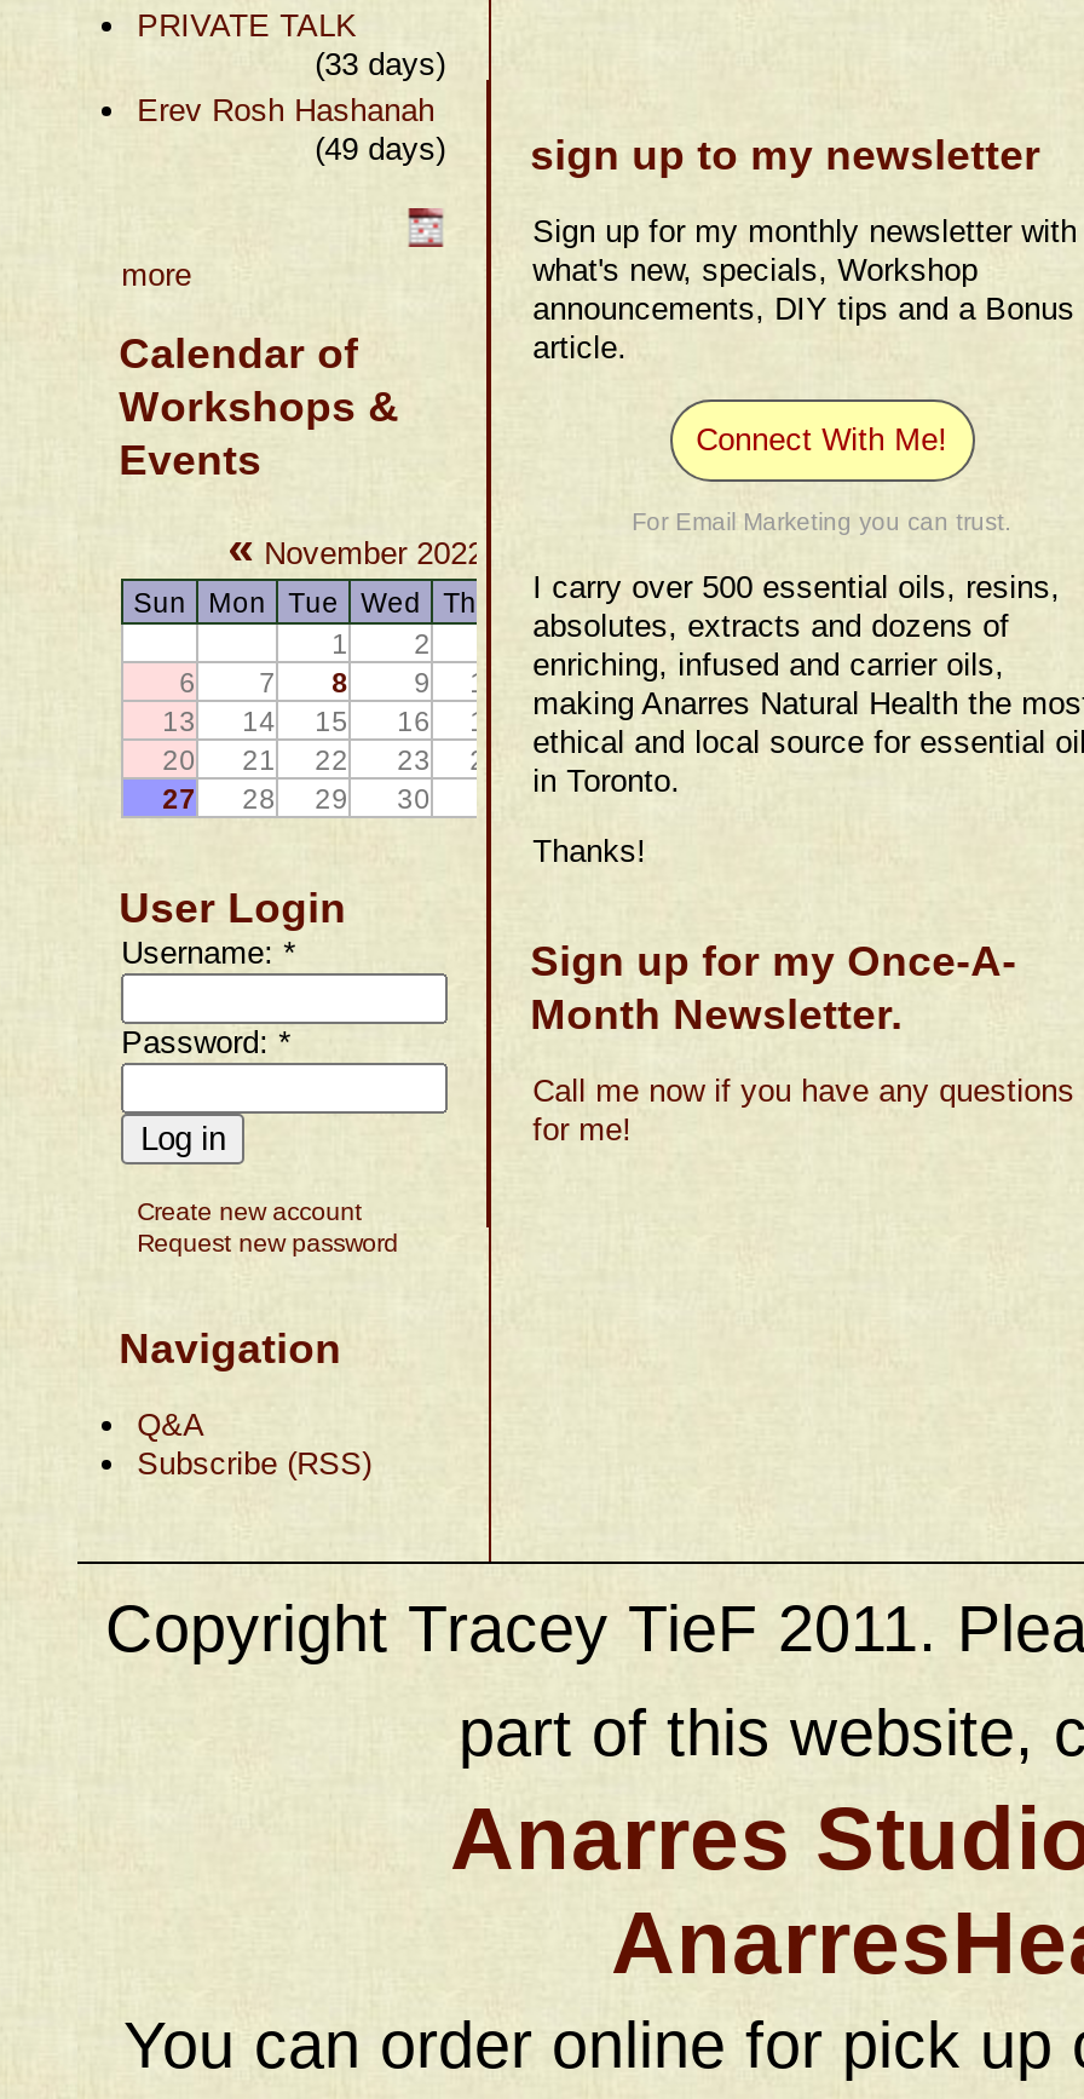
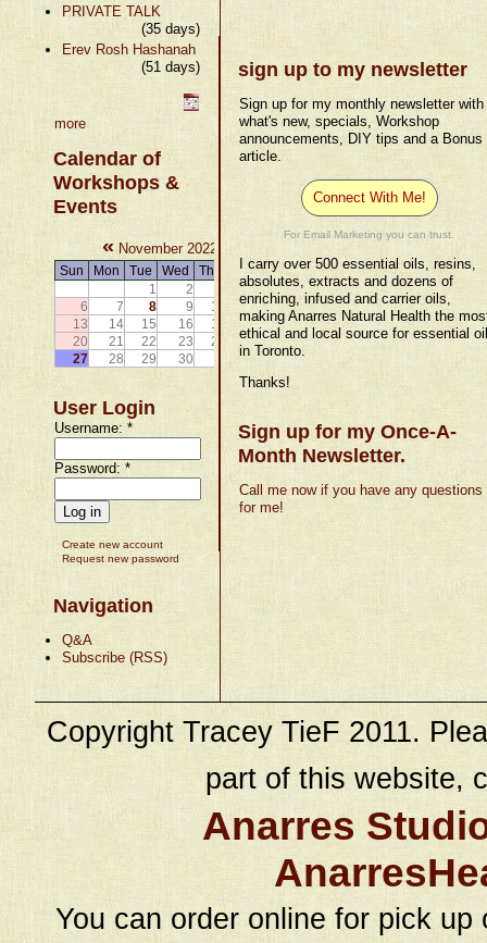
[315,45,445,81] (33 days) -> [141,20,200,36] (35 days)
[315,130,445,166] (49 days) -> [141,58,200,75] (51 days)

